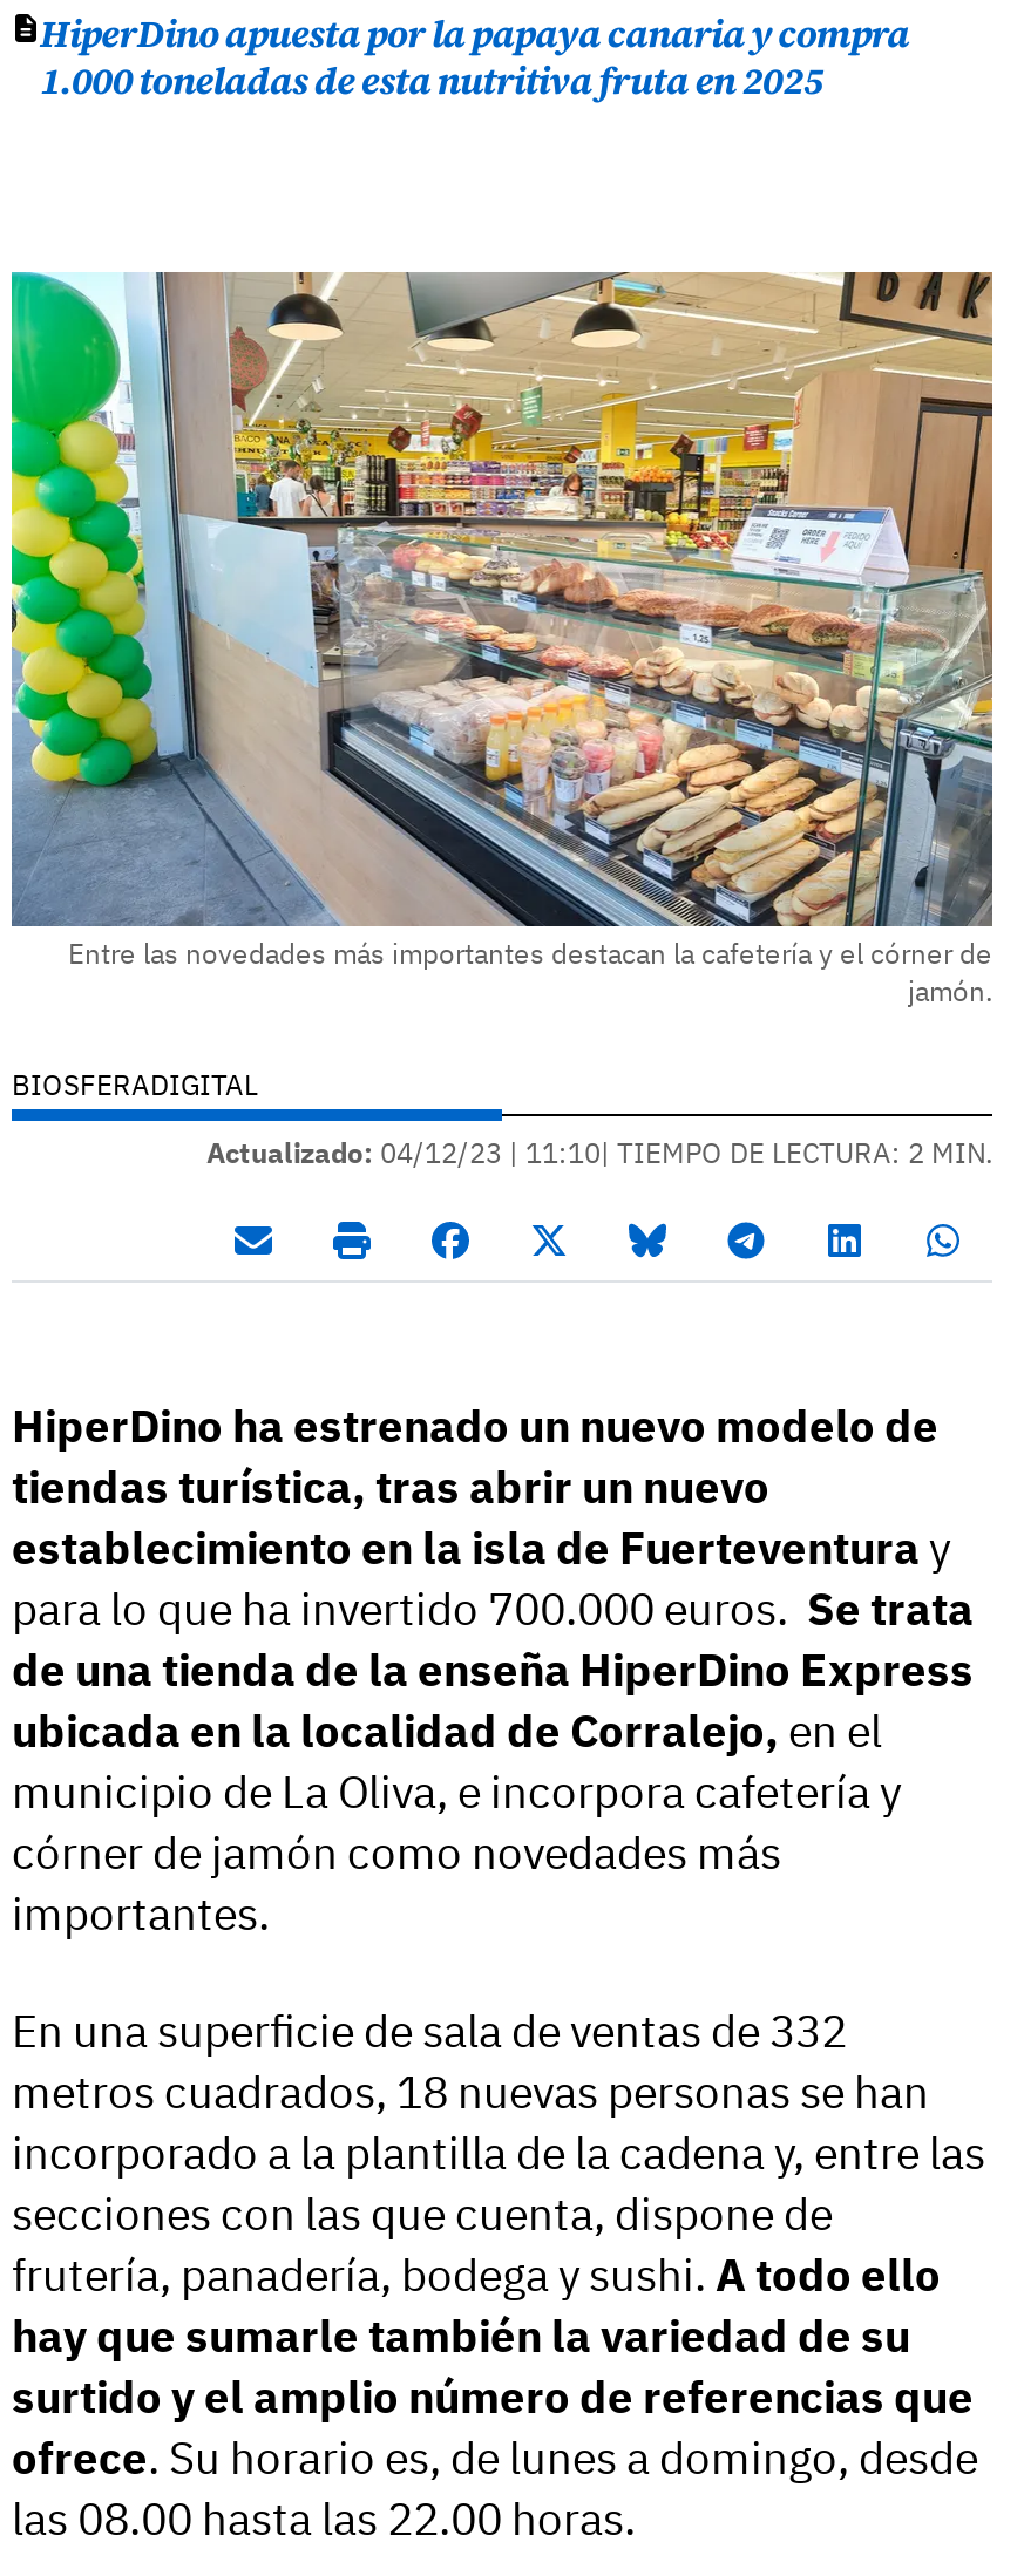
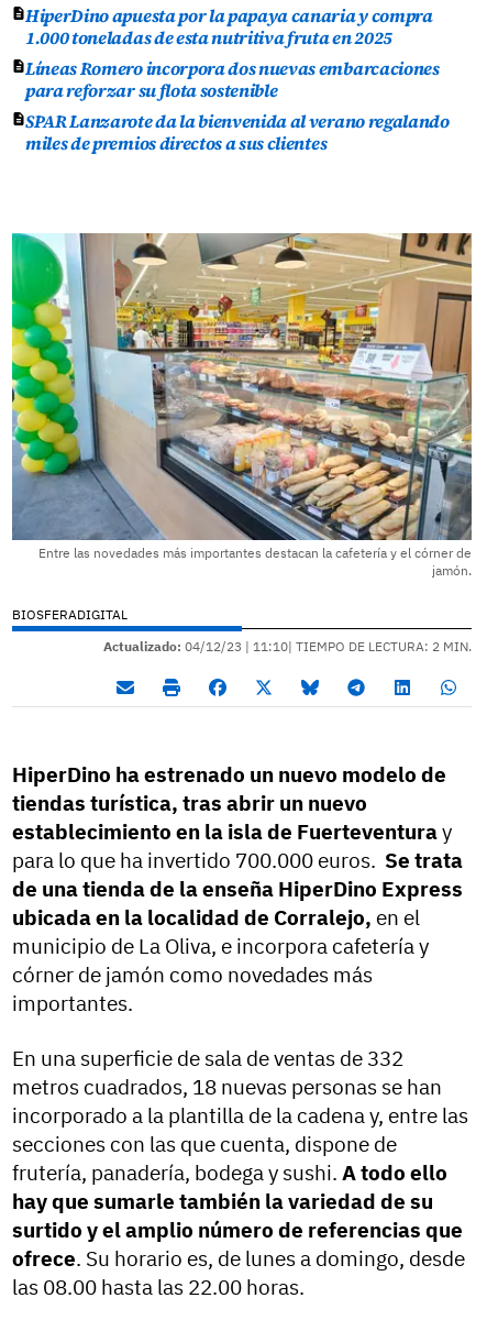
none -> [25,56,449,155] Líneas Romero incorpora dos nuevas embarcaciones | para reforzar su flota sostenible | SPAR Lanzarote da la bienvenida al verano regalando | miles de premios directos a sus clientes

